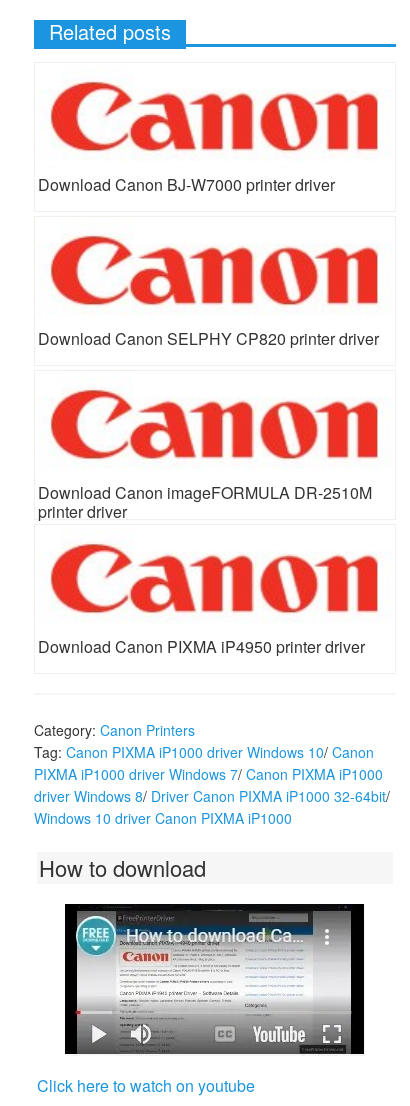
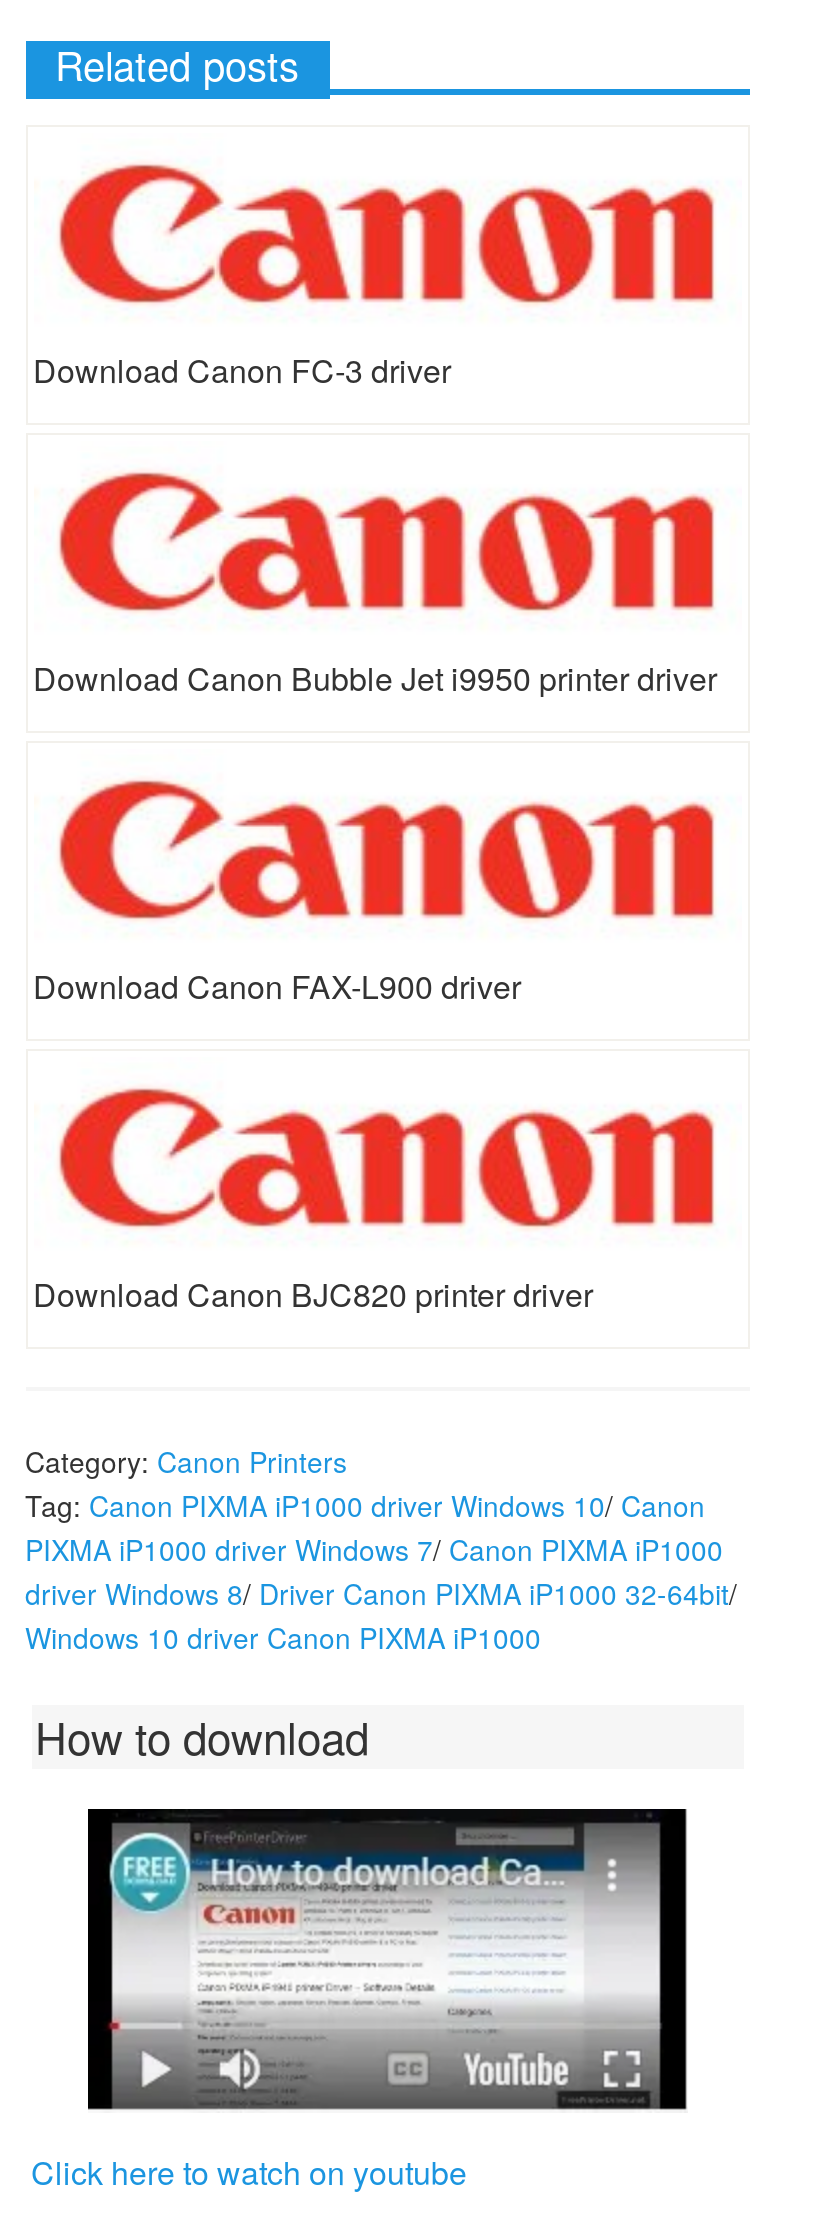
[37,173,334,196] Download Canon BJ-W7000 printer driver -> [33,347,451,393] Download Canon FC-3 driver
[37,327,378,350] Download Canon SELPHY CP820 printer driver -> [33,655,717,701] Download Canon Bubble Jet i9950 printer driver
[37,481,371,523] Download Canon imageFORMULA DR-2510M | printer driver -> [33,963,521,1009] Download Canon FAX-L900 driver
[37,635,364,658] Download Canon PIXMA iP4950 printer driver -> [33,1271,593,1317] Download Canon BJC820 printer driver

